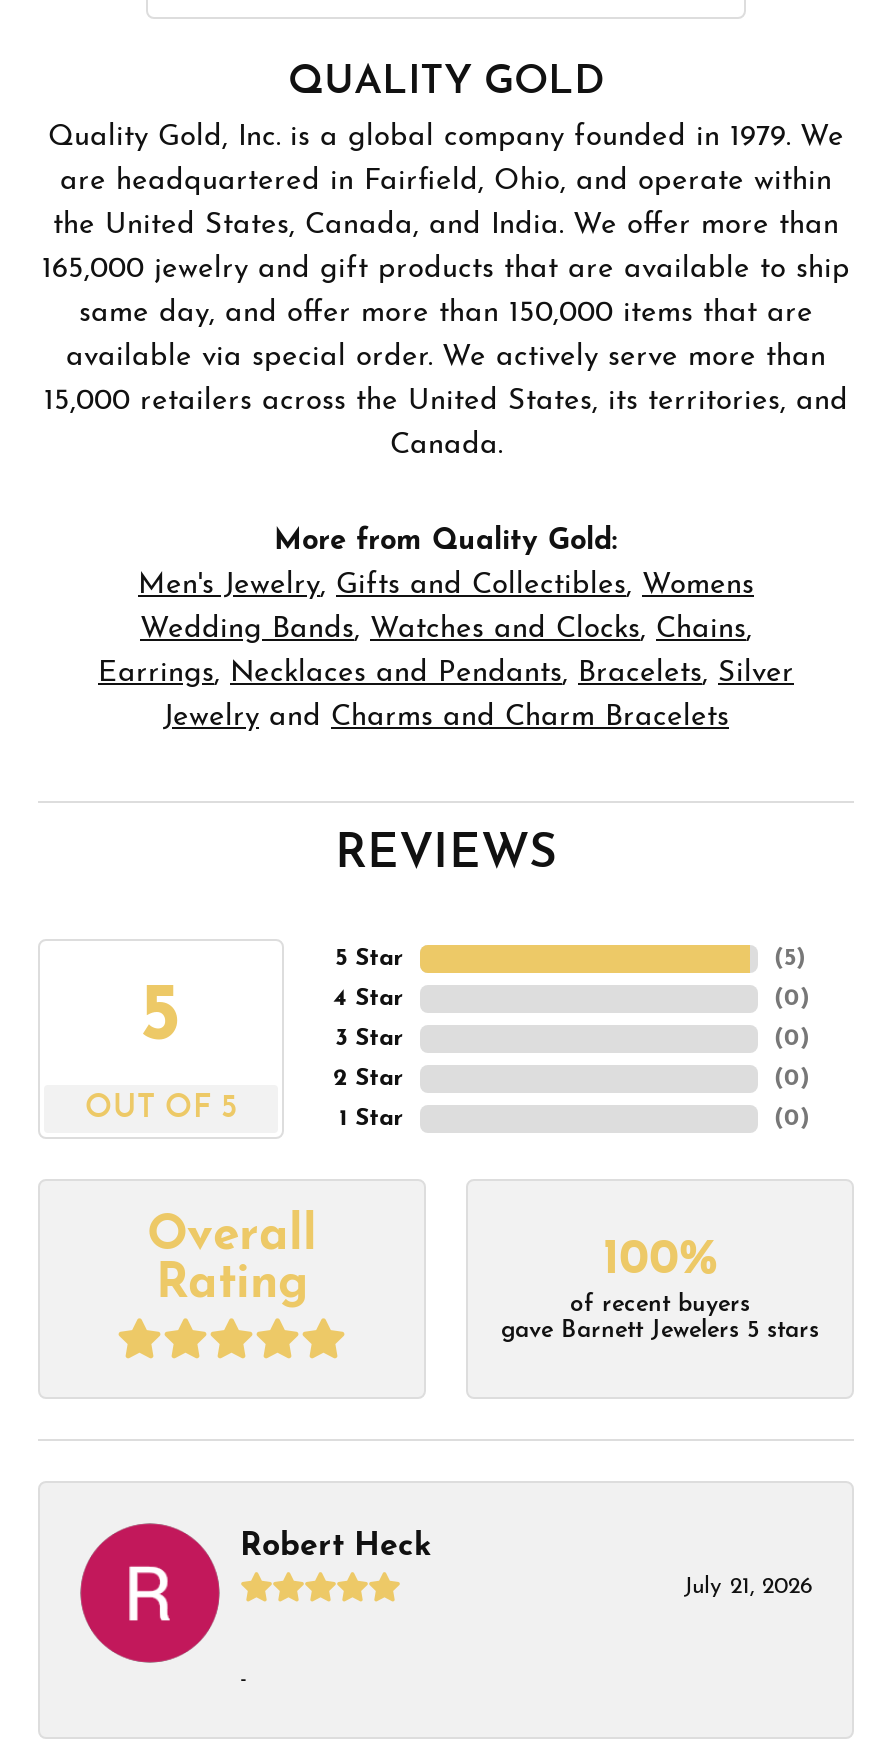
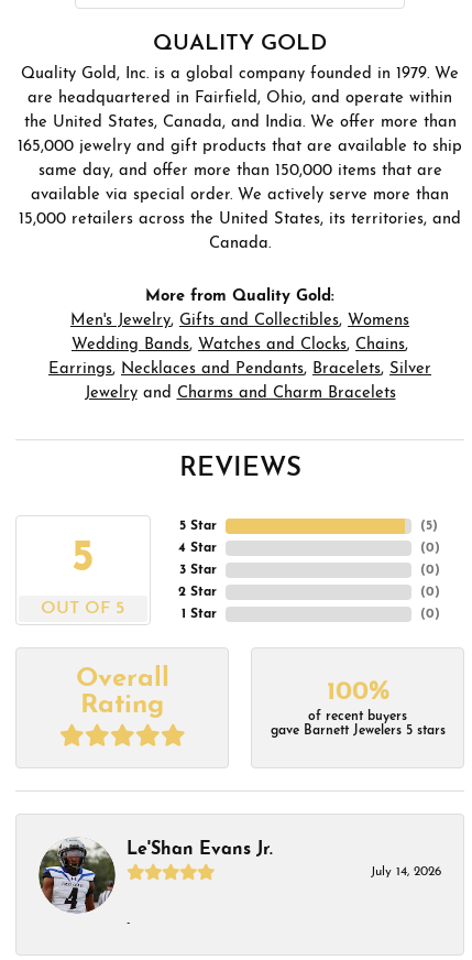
[80,1521,812,1665] [image] | Robert Heck | July 21, 2026 -> [37,837,441,914] [image] | Le'Shan Evans Jr. | July 14, 2026

